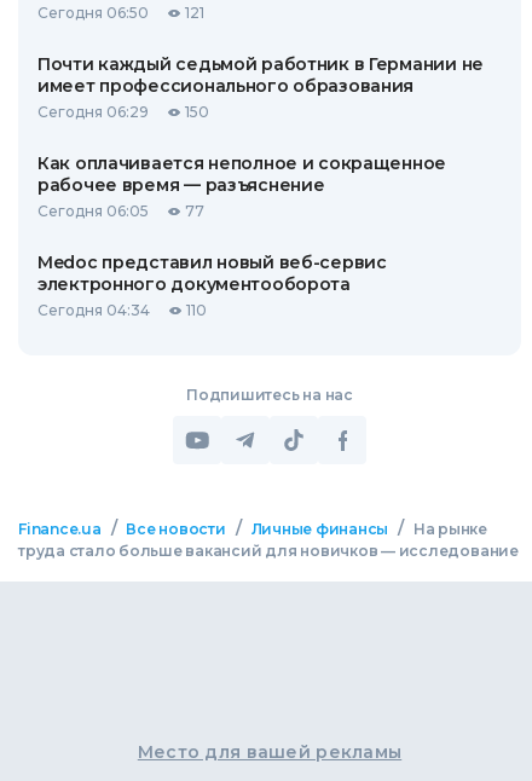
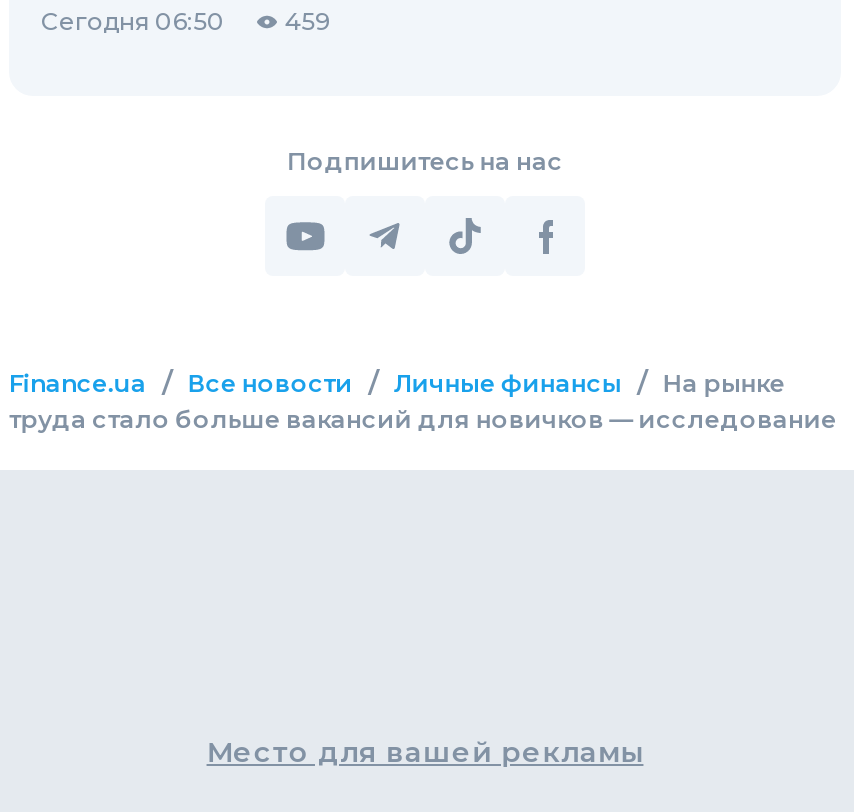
[37,4,484,320] 121 | Почти каждый седьмой работник в Германии не | имеет профессионального образования | Сегодня 06:29 | 150 | Как оплачивается неполное и сокращенное | рабочее время — разъяснение | Сегодня 06:05 | 77 | Medoc представил новый веб-сервис | электронного документооборота | Сегодня 04:34 | 110 -> [285,7,331,37] 459

